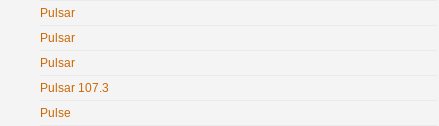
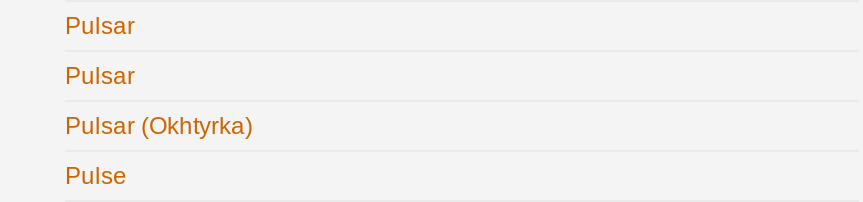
[40,56,109,95] Pulsar | Pulsar 107.3 -> [65,112,253,140] Pulsar (Okhtyrka)

